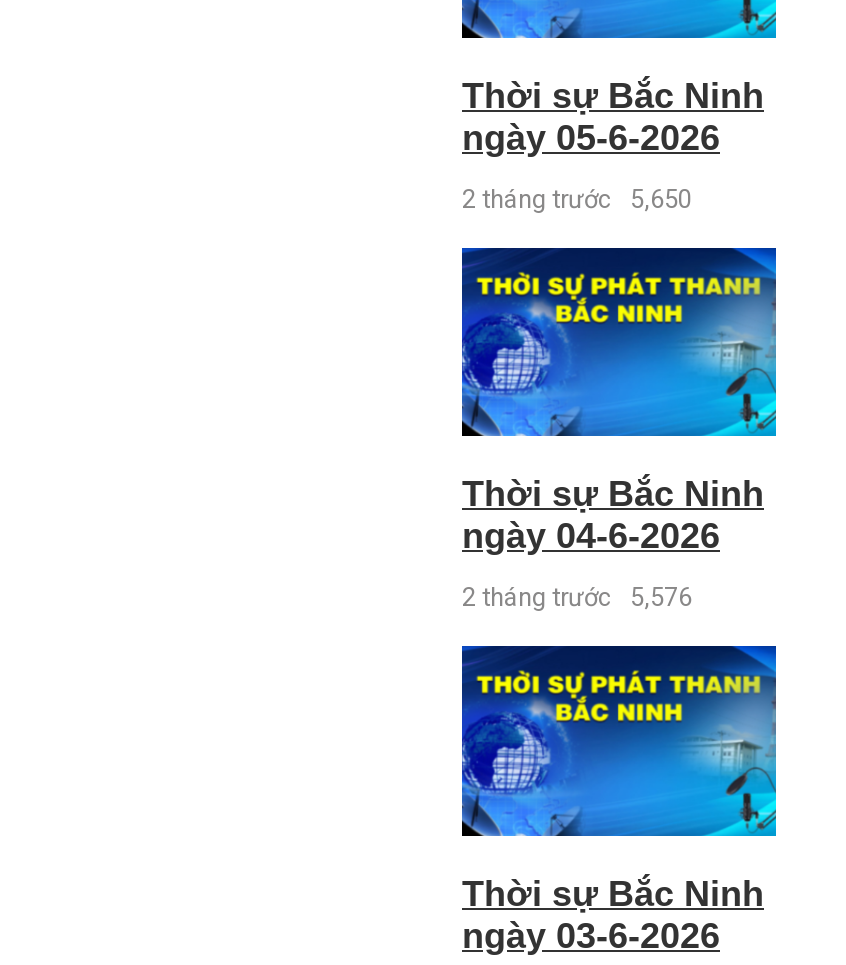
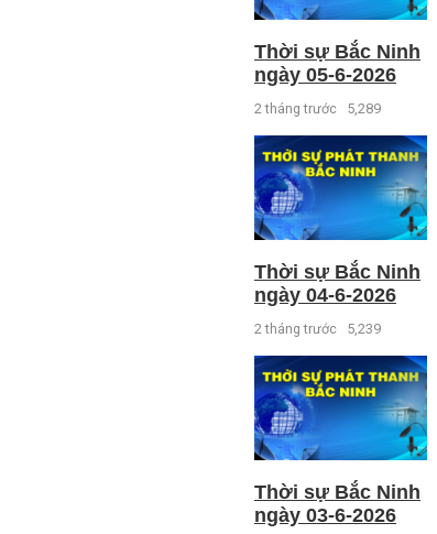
[462,183,692,213] 2 tháng trước 5,650 -> [254,101,381,117] 2 tháng trước 5,289
[462,582,692,612] 2 tháng trước 5,576 -> [254,320,381,337] 2 tháng trước 5,239

